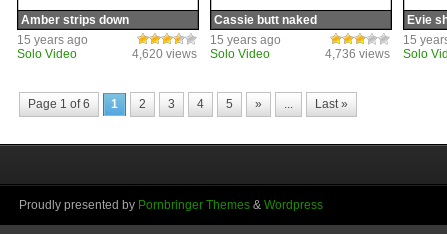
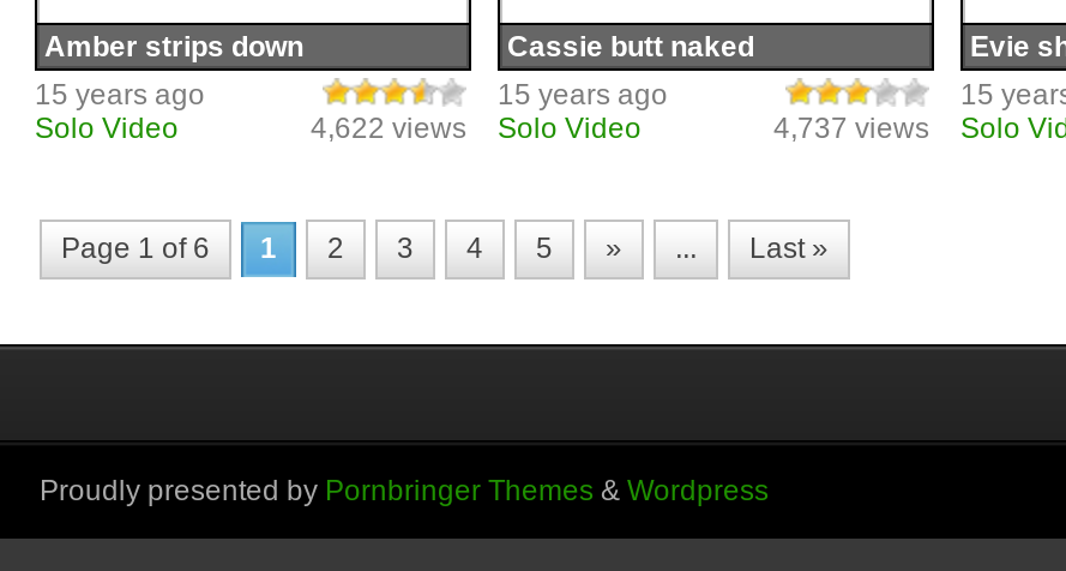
[132,47,270,61] 4,620 views Solo Video -> [311,112,642,145] 4,622 views Solo Video
[325,47,390,61] 4,736 views -> [773,112,929,145] 4,737 views

